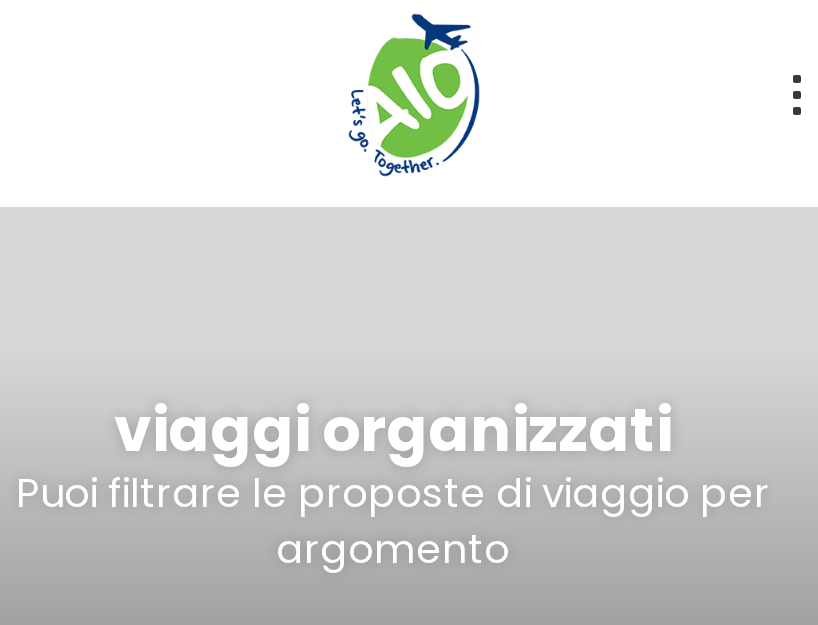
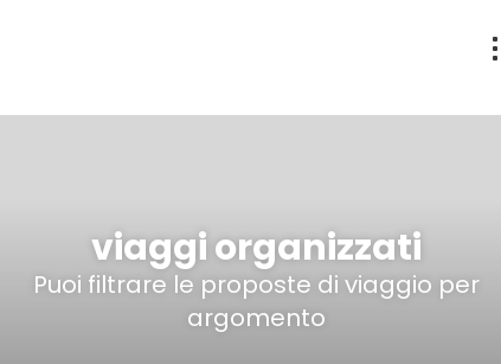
[347,11,483,179] [image] -> none

